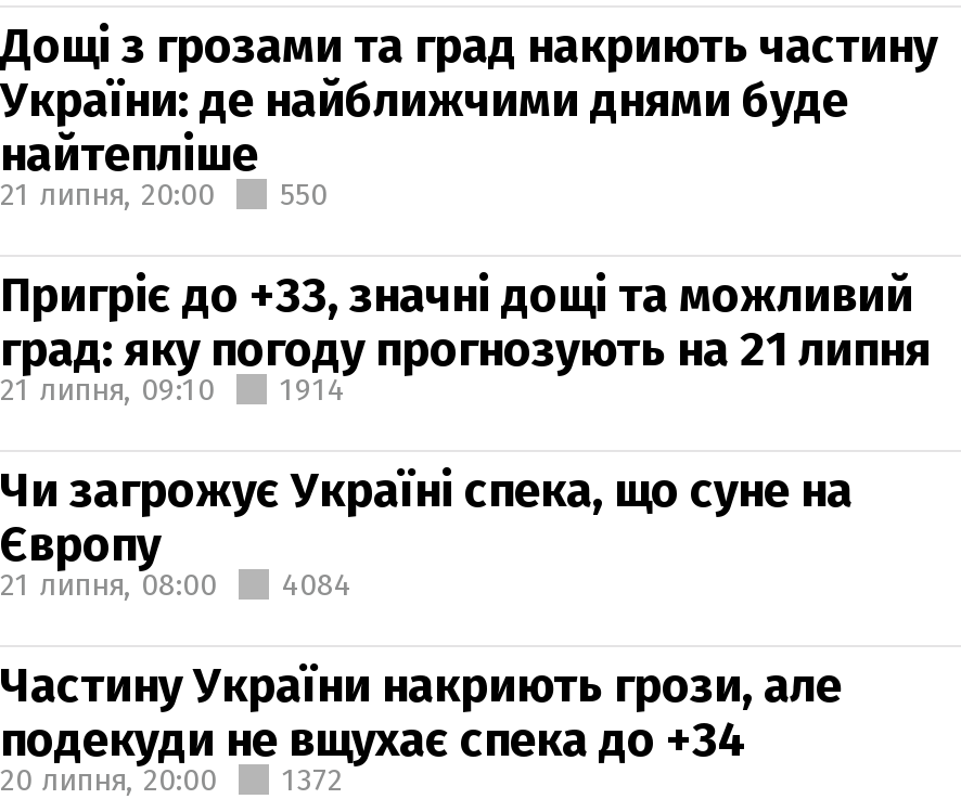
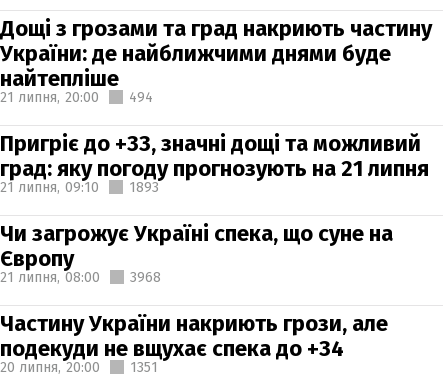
[0,176,328,212] 21 липня, 20:00 550 -> [0,88,153,105] 21 липня, 20:00 494
[280,371,345,408] 1914 -> [129,178,159,195] 1893
[0,566,351,603] 21 липня, 08:00 4084 -> [0,268,161,285] 21 липня, 08:00 3968
[0,761,343,798] 20 липня, 20:00 1372 -> [0,358,158,375] 20 липня, 20:00 1351

